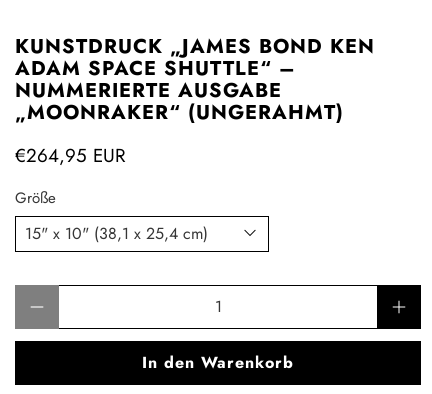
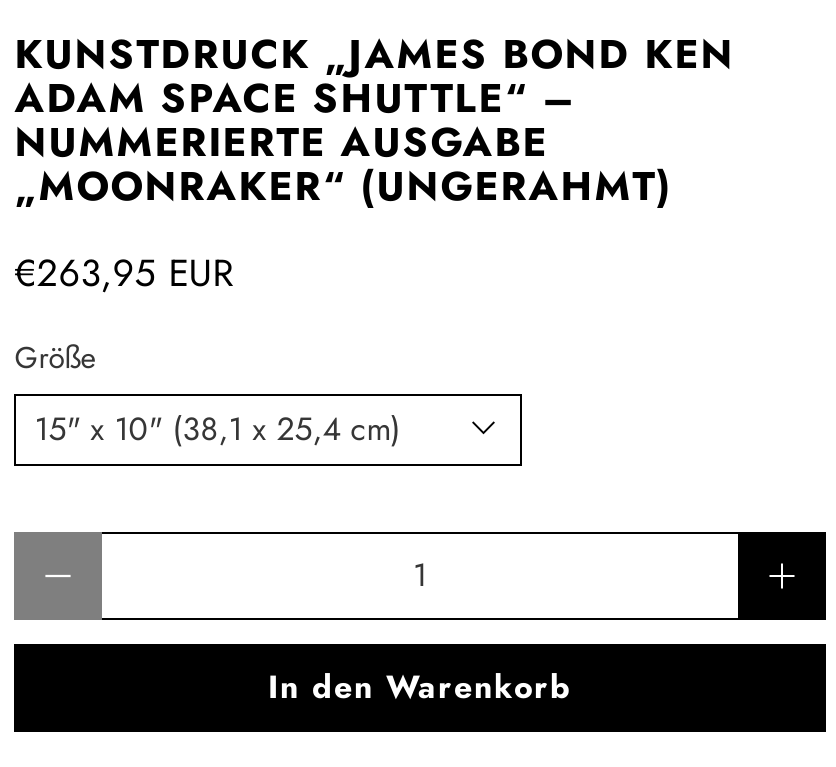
[15,142,126,169] €264,95 EUR -> [14,246,234,300] €263,95 EUR

